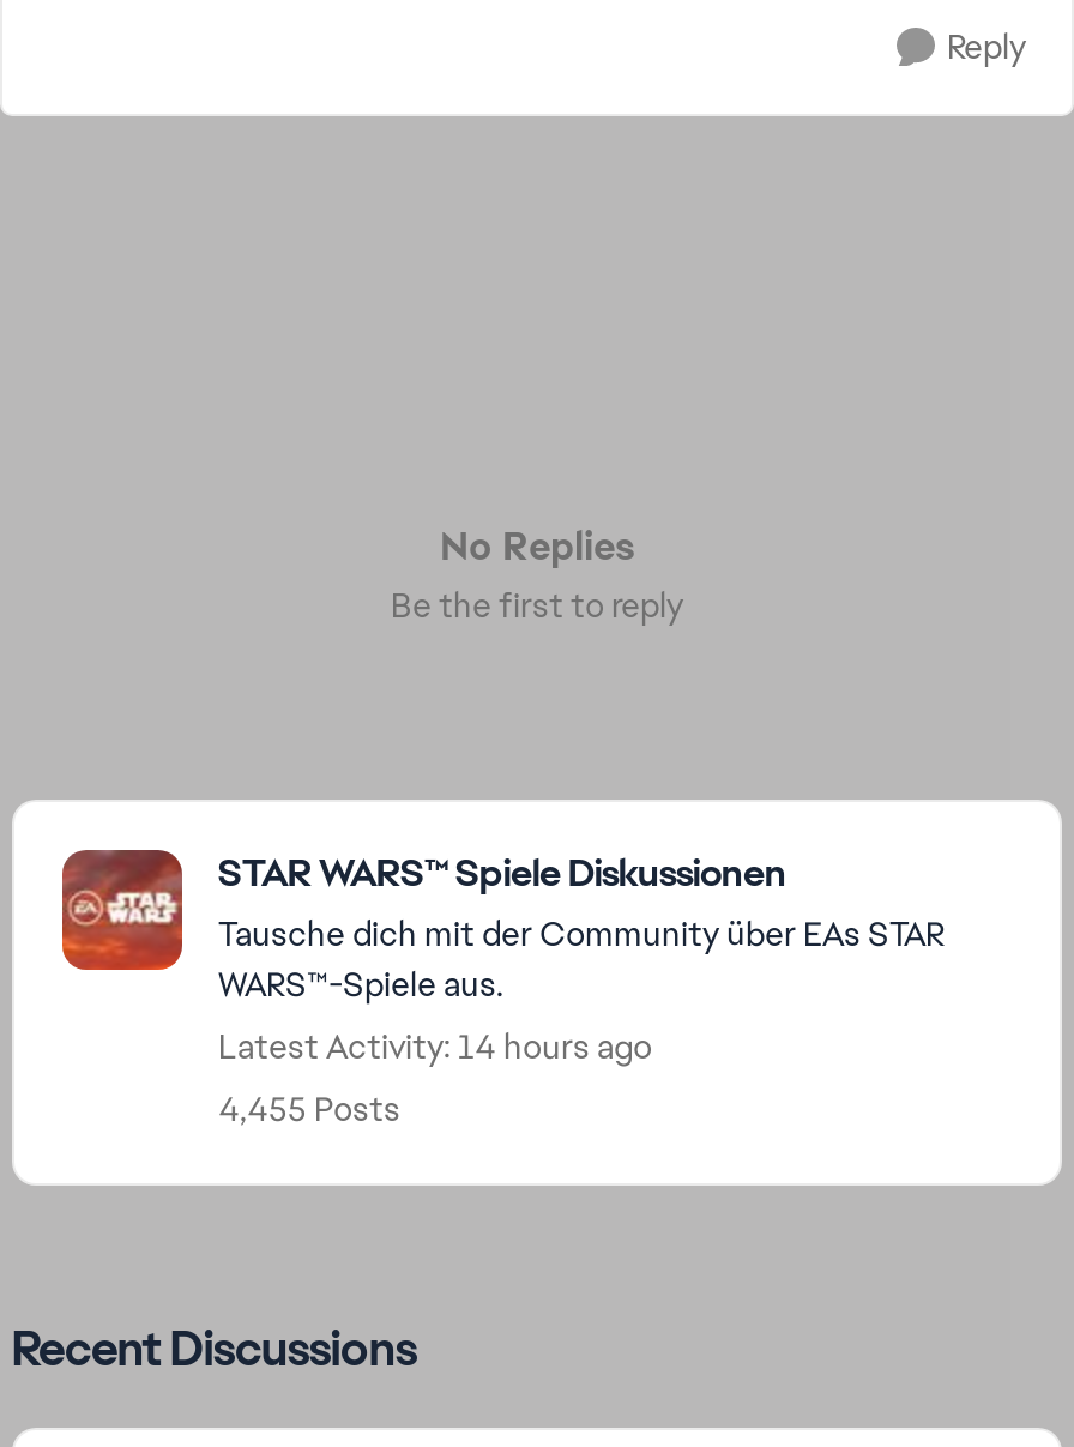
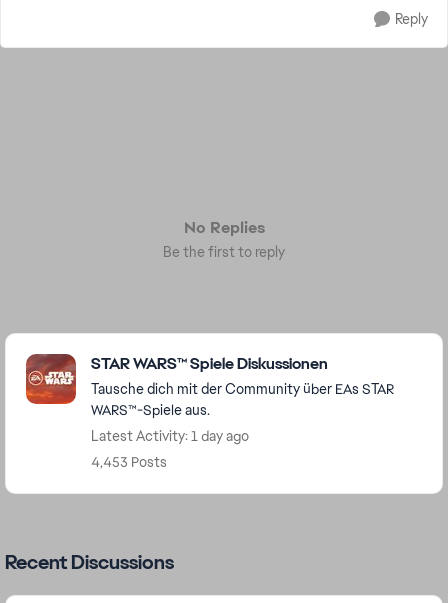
[218,1025,652,1068] Latest Activity: 14 hours ago -> [91,427,249,445] Latest Activity: 1 day ago
[218,1087,400,1131] 4,455 Posts -> [91,453,167,471] 4,453 Posts

